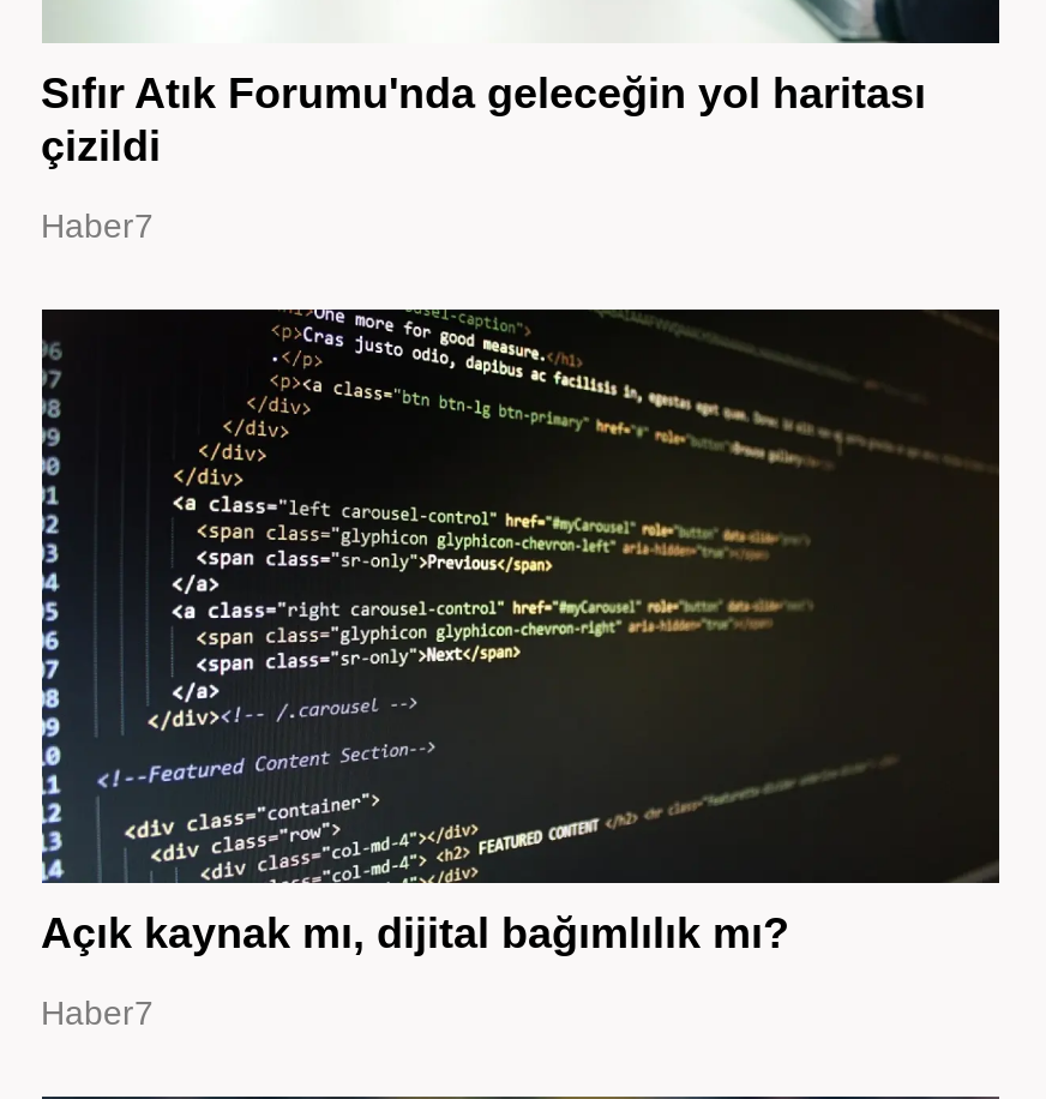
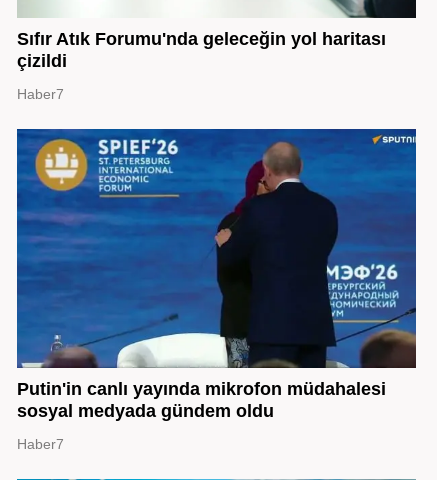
[40,307,1002,958] [image] | Açık kaynak mı, dijital bağımlılık mı? -> [16,128,417,421] [image] | Putin'in canlı yayında mikrofon müdahalesi | sosyal medyada gündem oldu

